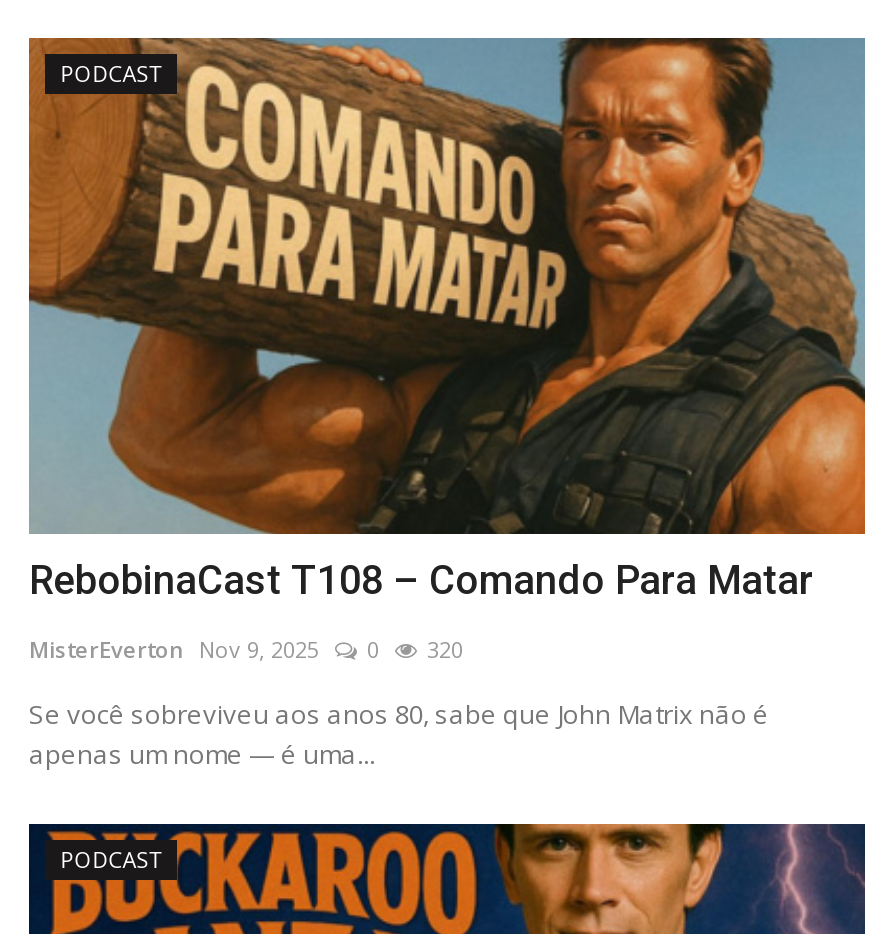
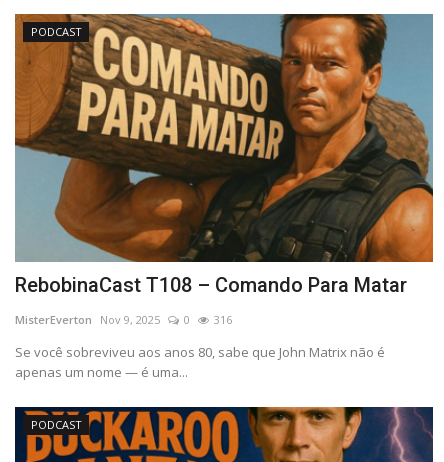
[29,635,463,665] MisterEverton Nov 9, 2025 0 320 -> [15,312,232,327] MisterEverton Nov 9, 2025 0 316

